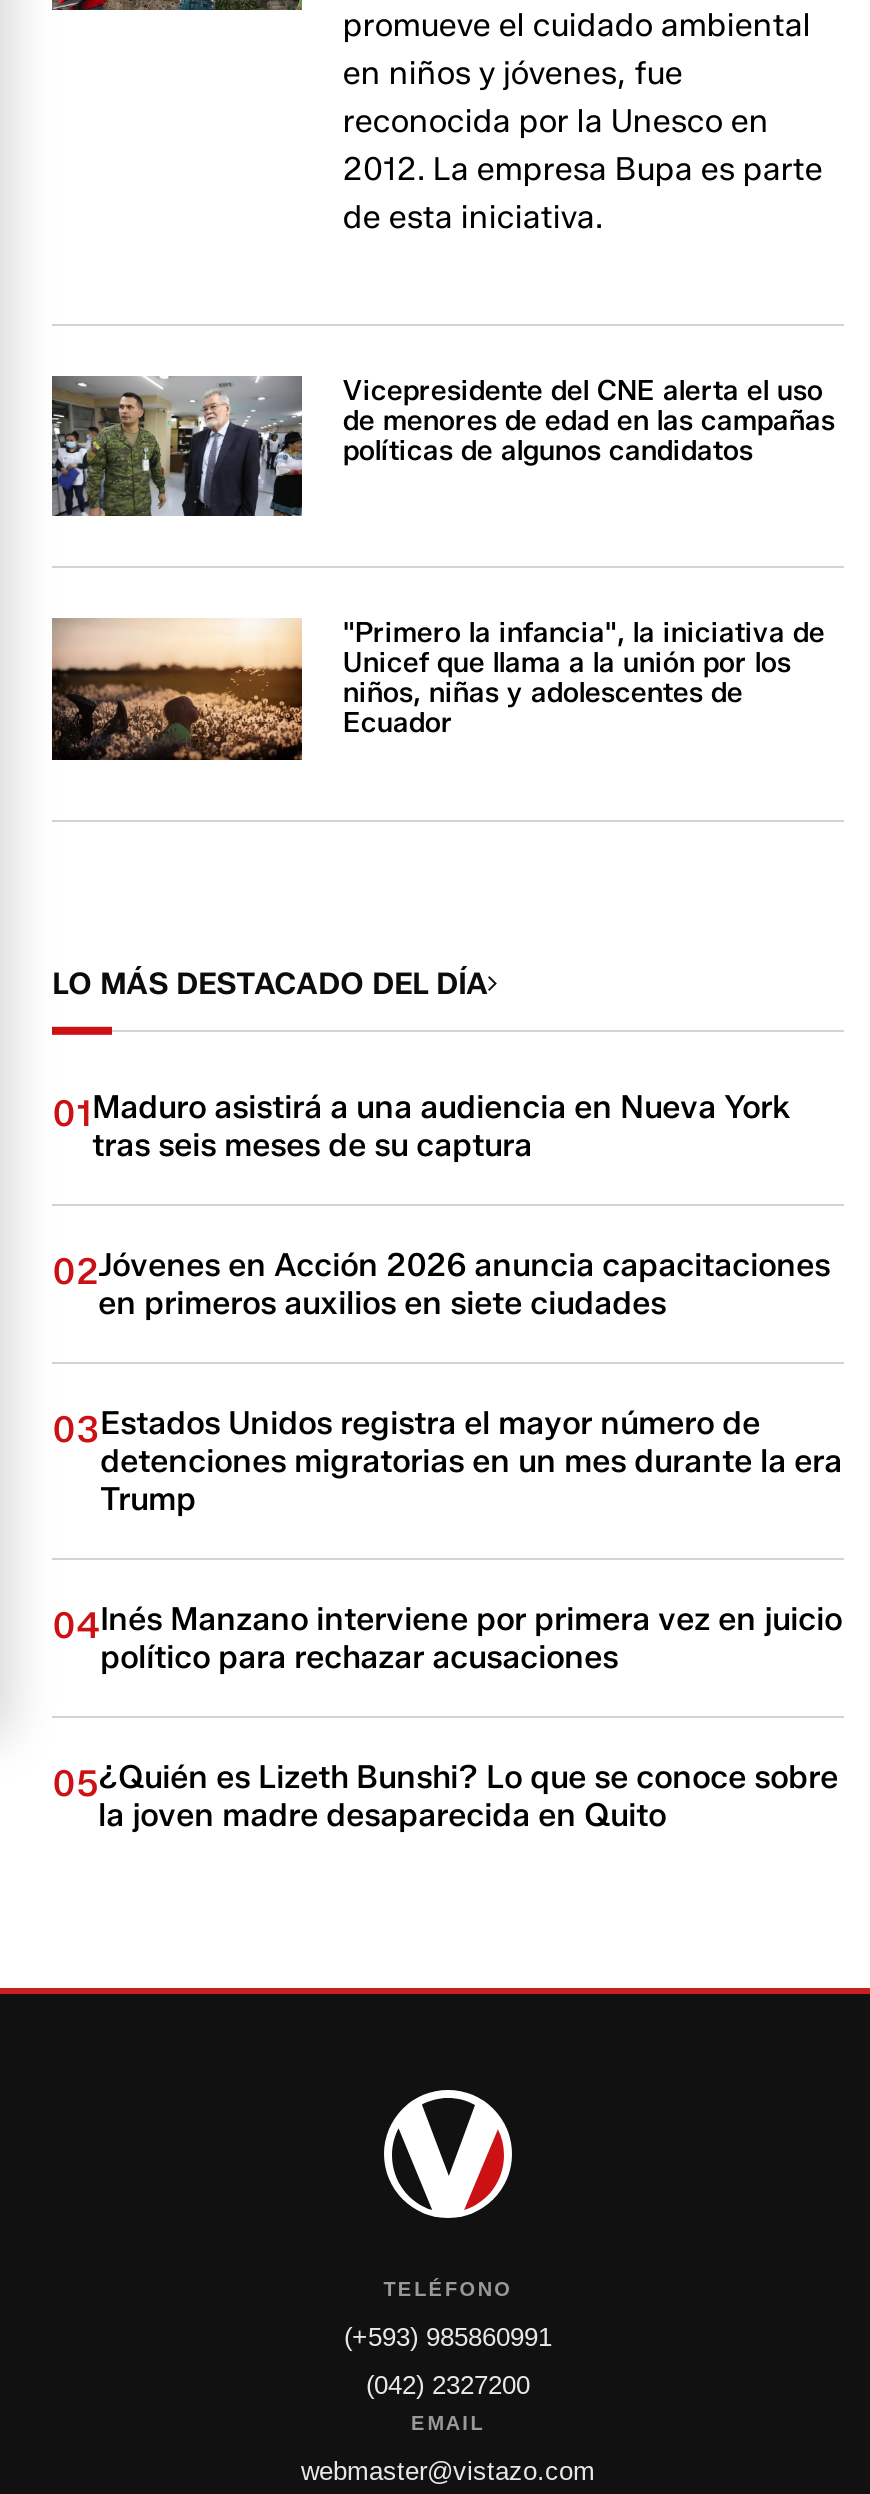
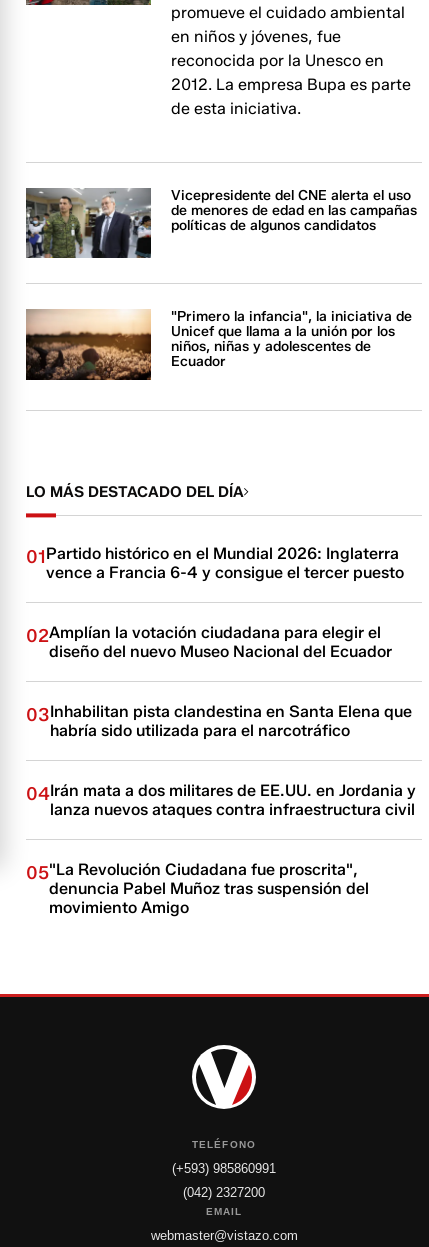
[52,1089,790,1165] 01Maduro asistirá a una audiencia en Nueva York | tras seis meses de su captura -> [26,544,404,582] 01Partido histórico en el Mundial 2026: Inglaterra | vence a Francia 6-4 y consigue el tercer puesto
[52,1247,830,1323] 02Jóvenes en Acción 2026 anuncia capacitaciones | en primeros auxilios en siete ciudades -> [26,623,392,661] 02Amplían la votación ciudadana para elegir el | diseño del nuevo Museo Nacional del Ecuador
[52,1405,842,1519] 03Estados Unidos registra el mayor número de | detenciones migratorias en un mes durante la era | Trump -> [26,702,412,740] 03Inhabilitan pista clandestina en Santa Elena que | habría sido utilizada para el narcotráfico
[52,1601,842,1677] 04Inés Manzano interviene por primera vez en juicio | político para rechazar acusaciones -> [26,781,416,819] 04Irán mata a dos militares de EE.UU. en Jordania y | lanza nuevos ataques contra infraestructura civil
[52,1759,838,1835] 05¿Quién es Lizeth Bunshi? Lo que se conoce sobre | la joven madre desaparecida en Quito -> [26,860,369,917] 05"La Revolución Ciudadana fue proscrita", | denuncia Pabel Muñoz tras suspensión del | movimiento Amigo

